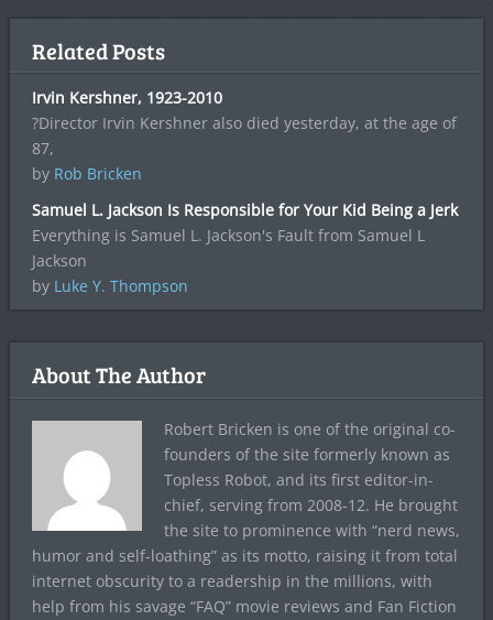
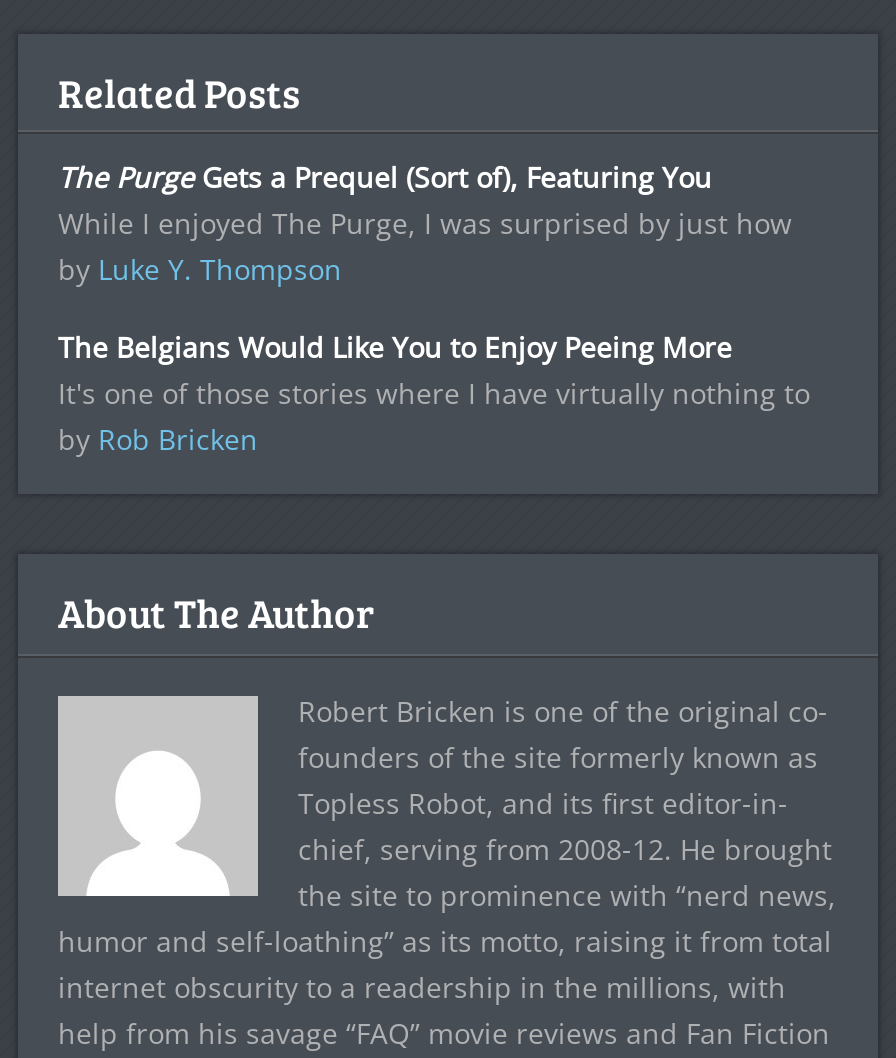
[32,87,457,159] Irvin Kershner, 1923-2010 | ?Director Irvin Kershner also died yesterday, at the age of | 87, -> [58,158,810,412] The Purge Gets a Prequel (Sort of), Featuring You | While I enjoyed The Purge, I was surprised by just how | The Belgians Would Like You to Enjoy Peeing More | It's one of those stories where I have virtually nothing to
moved [32,163,142,184] -> [58,420,258,458]: by Rob Bricken
[32,199,458,271] Samuel L. Jackson Is Responsible for Your Kid Being a Jerk | Everything is Samuel L. Jackson's Fault from Samuel L | Jackson -> none
moved [32,275,188,296] -> [58,250,342,288]: by Luke Y. Thompson

